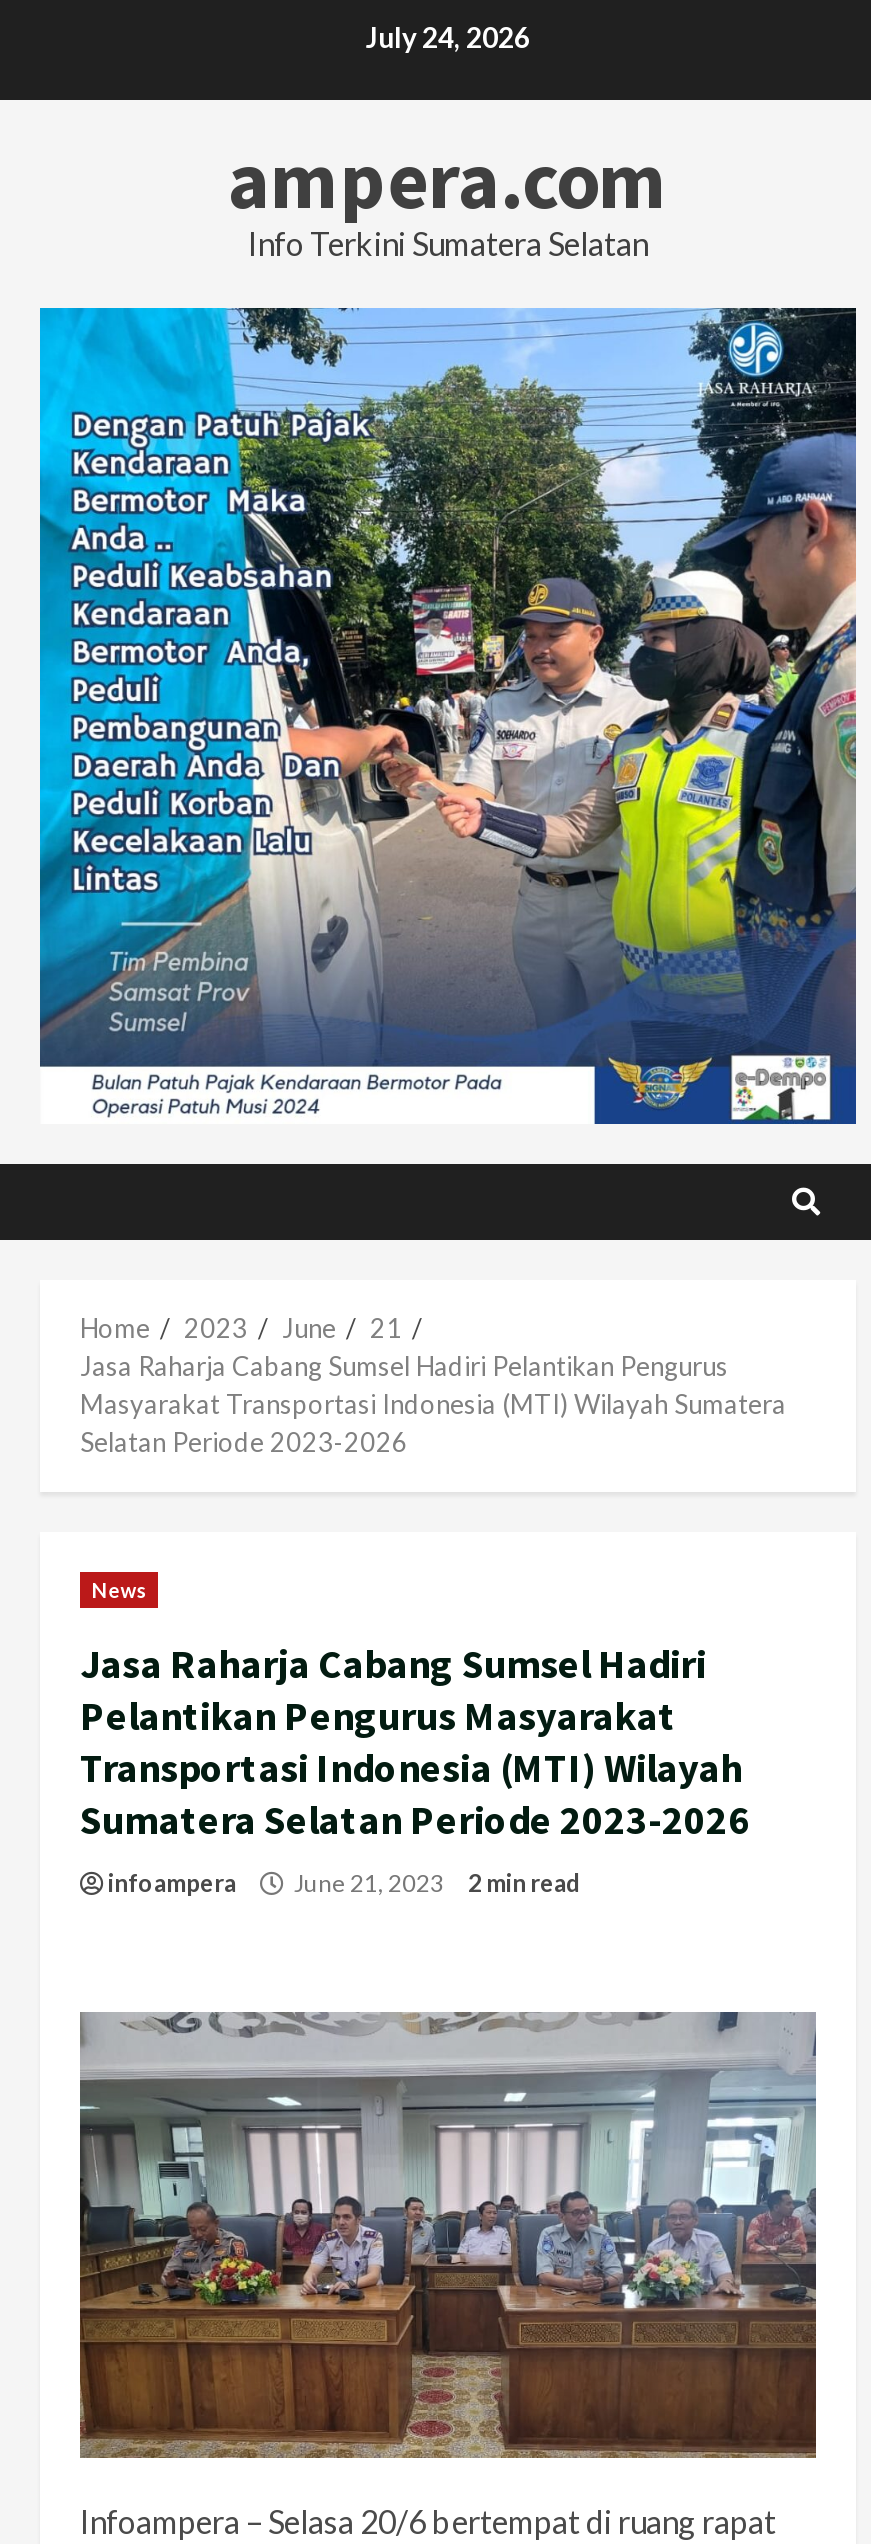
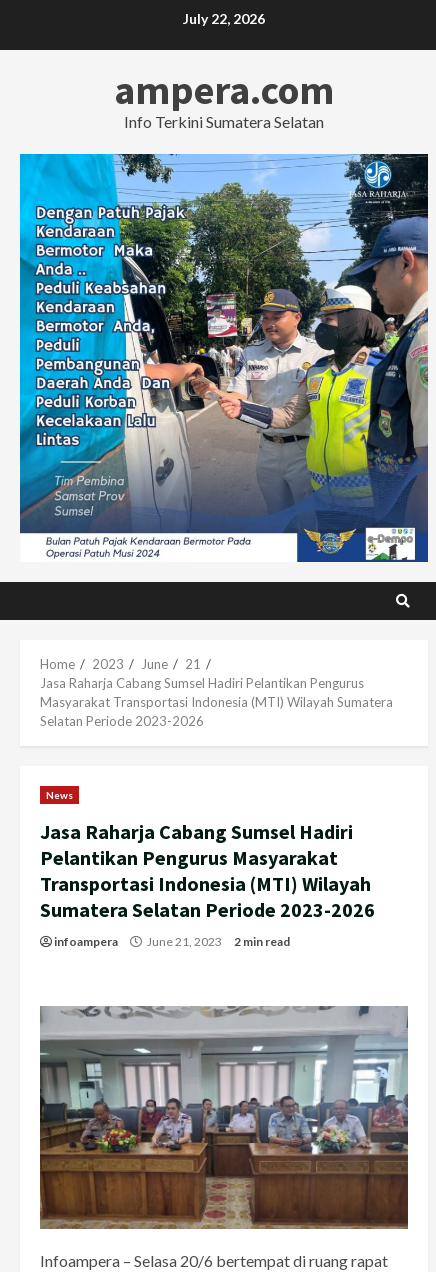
[366,19,530,53] July 24, 2026 -> [183,9,265,26] July 22, 2026

